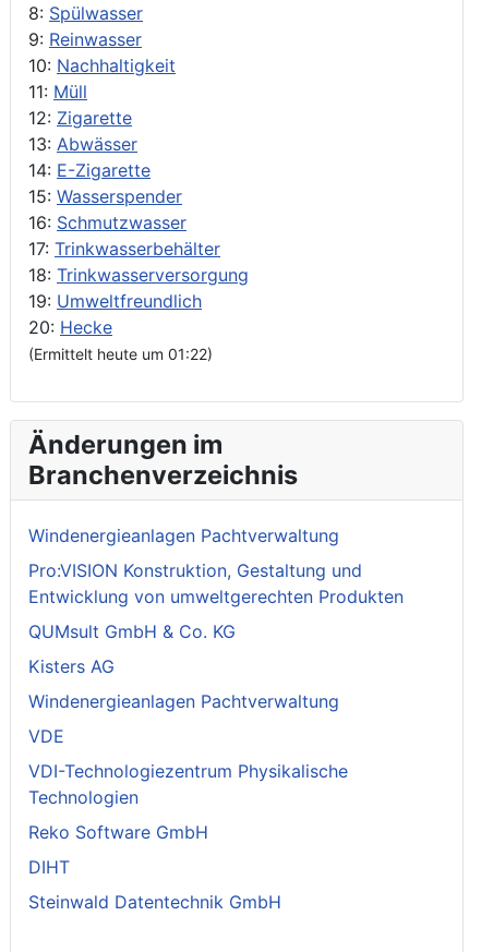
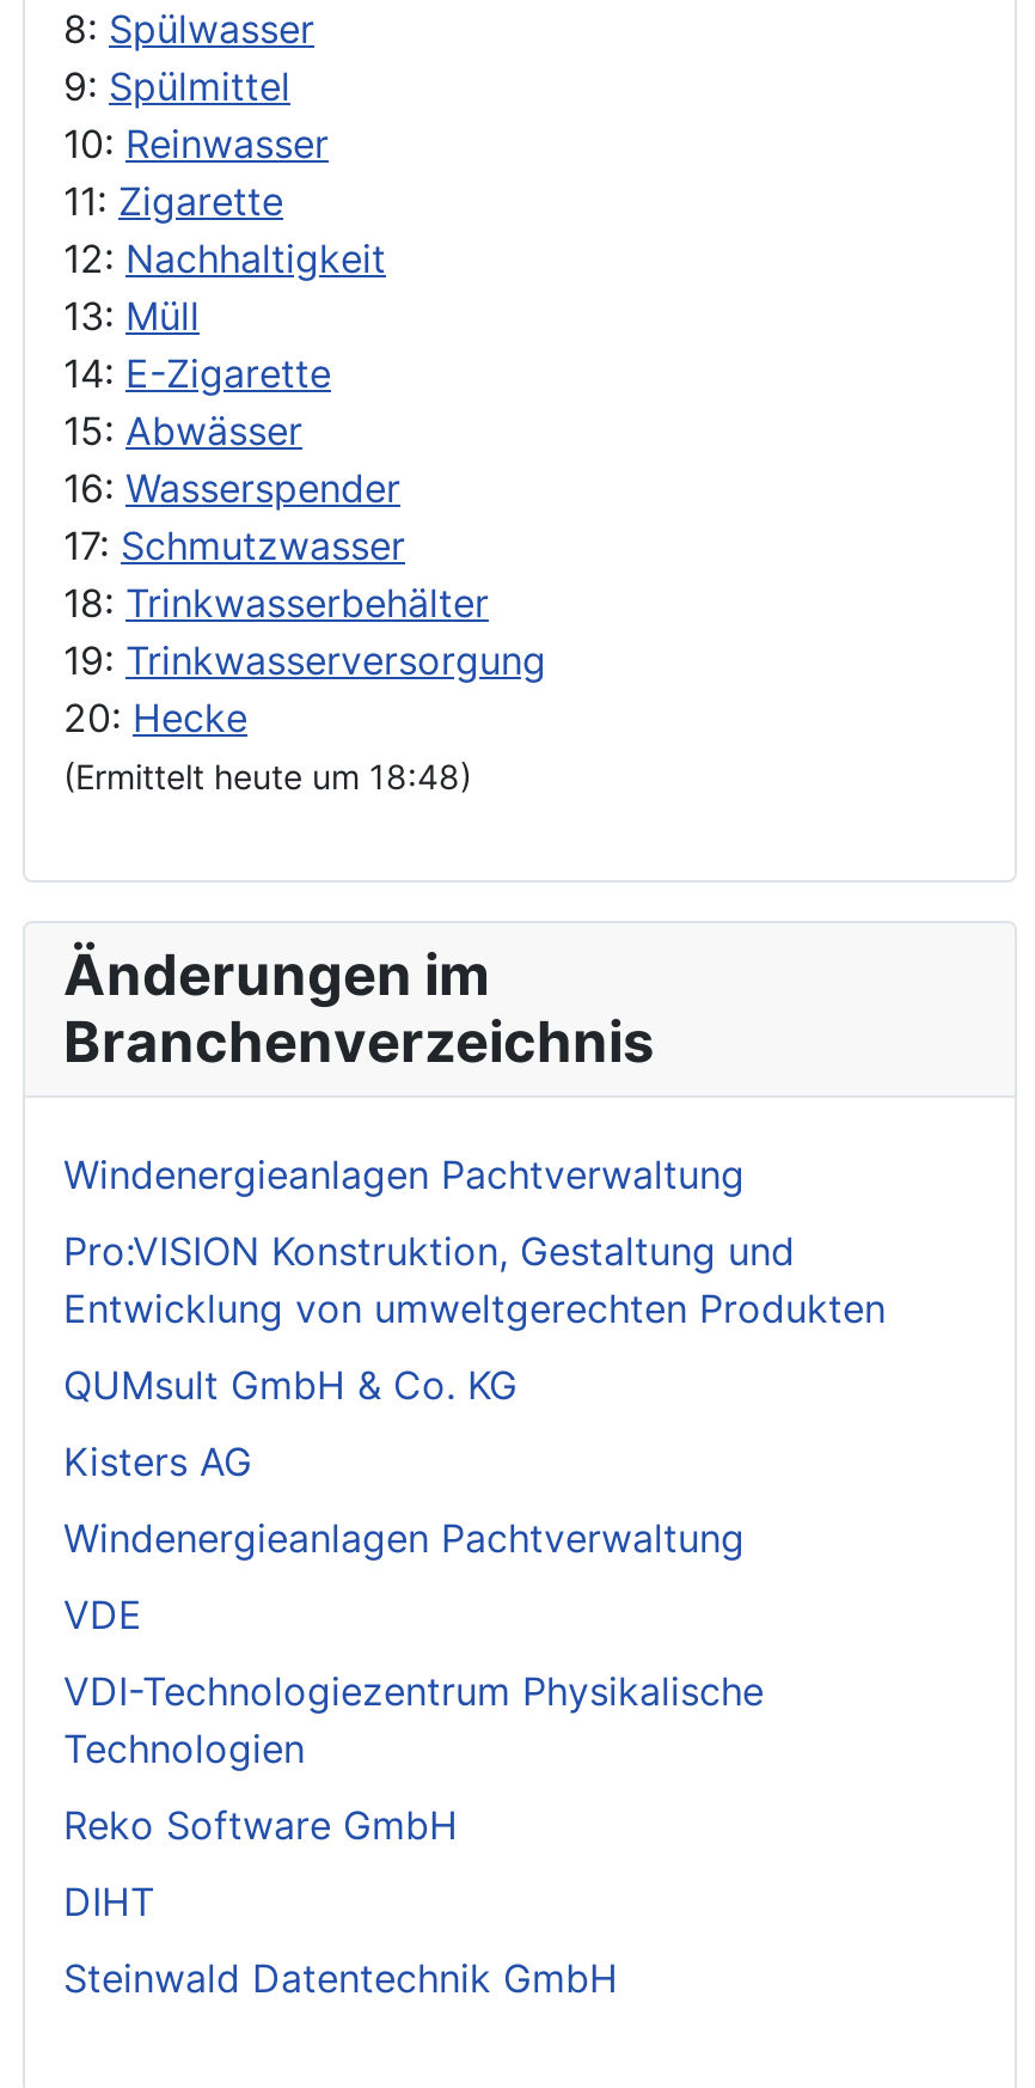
[28,29,176,155] 9: Reinwasser | 10: Nachhaltigkeit | 11: Müll | 12: Zigarette | 13: Abwässer -> [63,63,386,340] 9: Spülmittel | 10: Reinwasser | 11: Zigarette | 12: Nachhaltigkeit | 13: Müll
[28,186,249,312] 15: Wasserspender | 16: Schmutzwasser | 17: Trinkwasserbehälter | 18: Trinkwasserversorgung | 19: Umweltfreundlich -> [63,407,546,685] 15: Abwässer | 16: Wasserspender | 17: Schmutzwasser | 18: Trinkwasserbehälter | 19: Trinkwasserversorgung
[28,345,213,363] (Ermittelt heute um 01:22) -> [63,756,472,797] (Ermittelt heute um 18:48)

